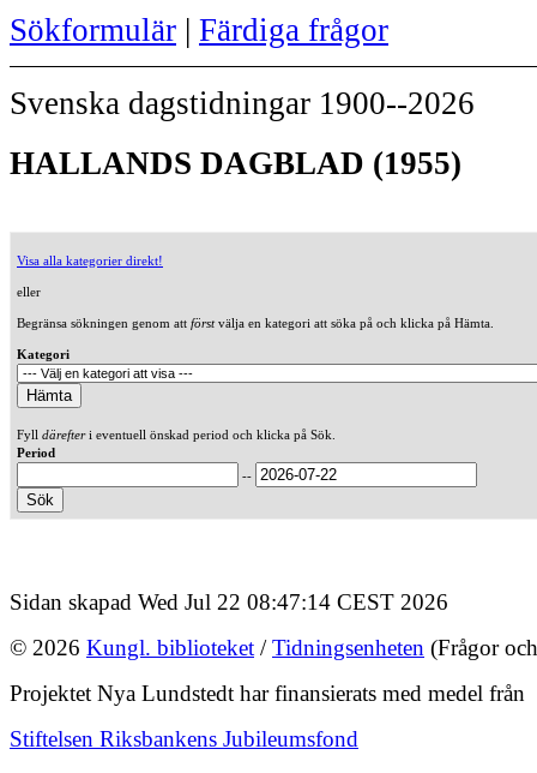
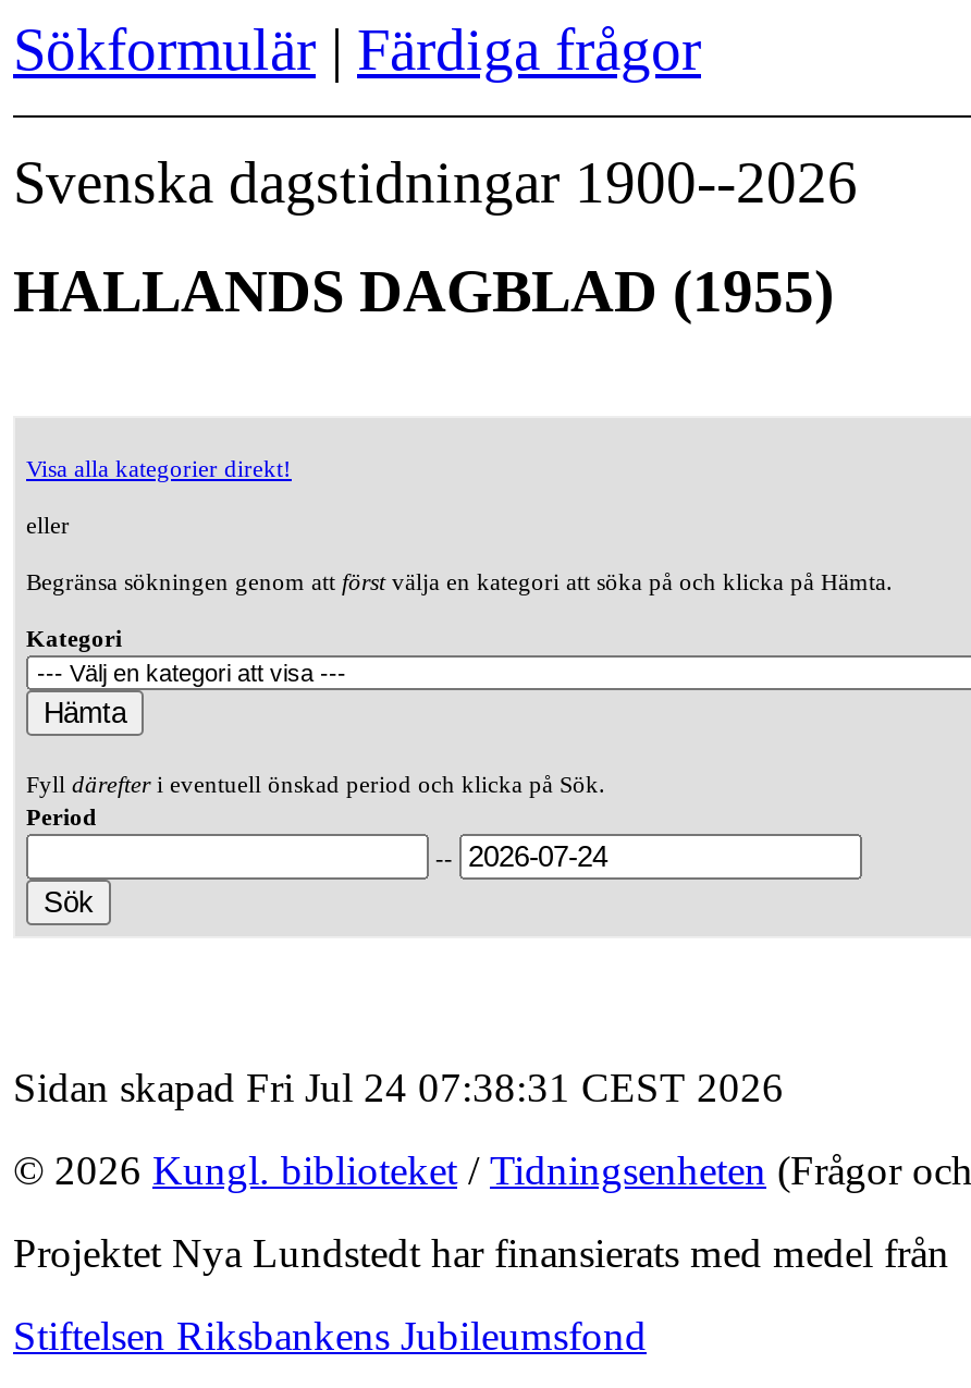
[10,589,448,614] Sidan skapad Wed Jul 22 08:47:14 CEST 2026 -> [13,1064,784,1109] Sidan skapad Fri Jul 24 07:38:31 CEST 2026

